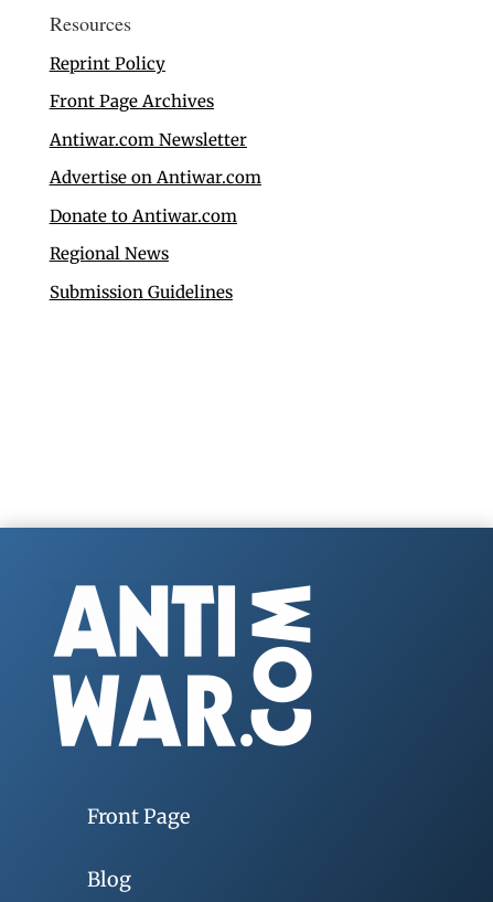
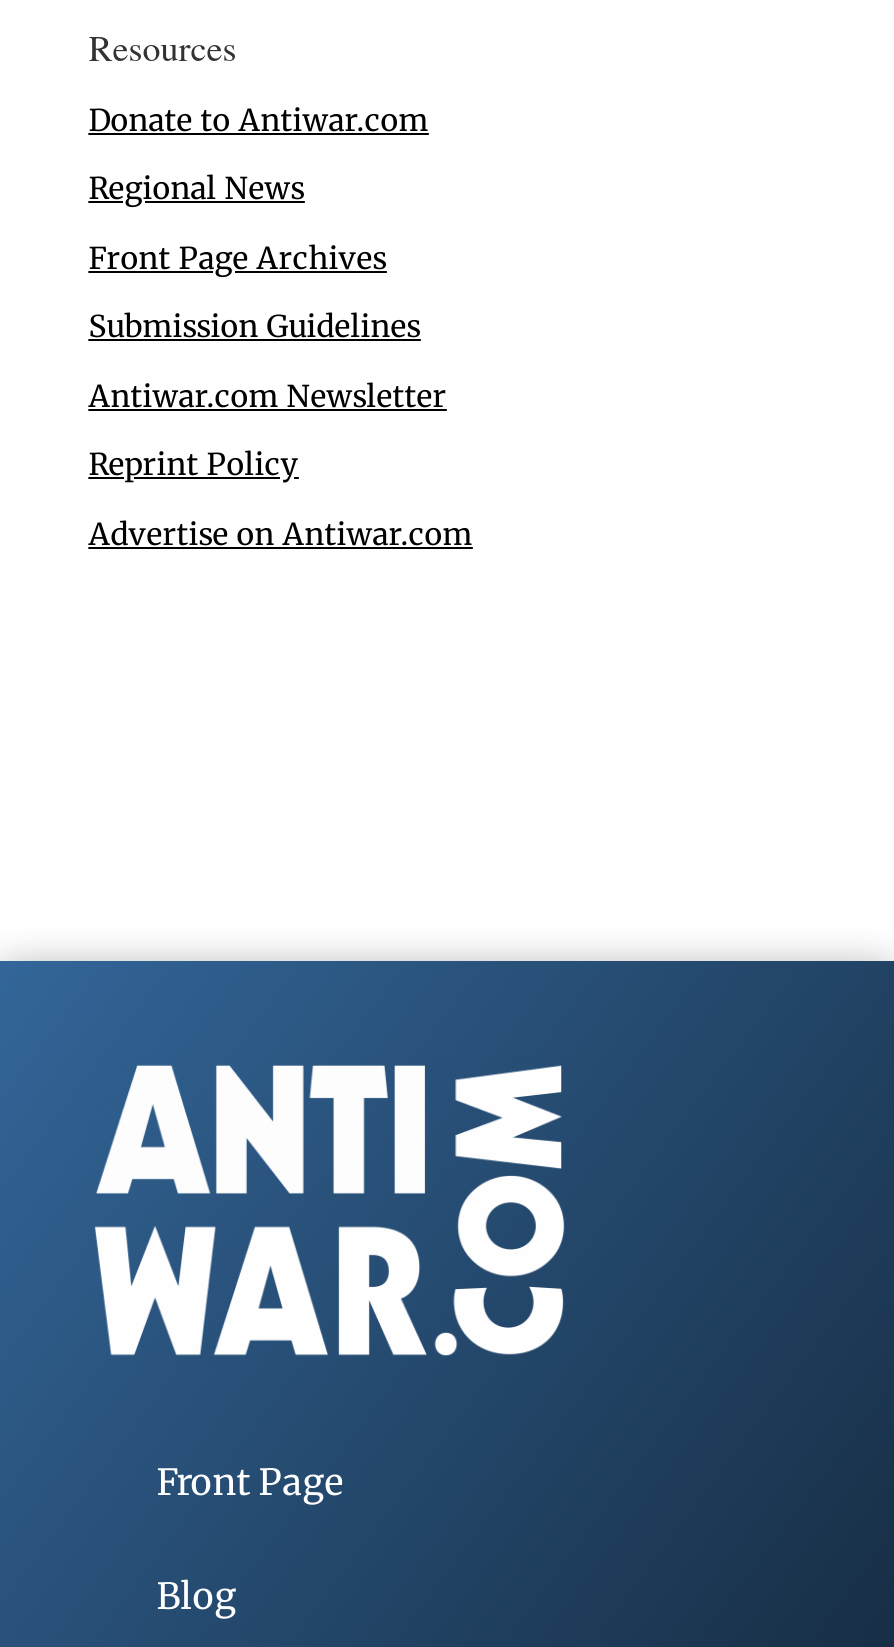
moved [49,53,165,74] -> [89,445,299,483]: Reprint Policy
moved [49,91,214,112] -> [89,238,387,276]: Front Page Archives
moved [49,129,261,188] -> [89,376,473,552]: Antiwar.com Newsletter | Advertise on Antiwar.com
moved [49,205,237,264] -> [89,100,429,207]: Donate to Antiwar.com | Regional News
moved [49,281,232,302] -> [89,307,421,345]: Submission Guidelines

